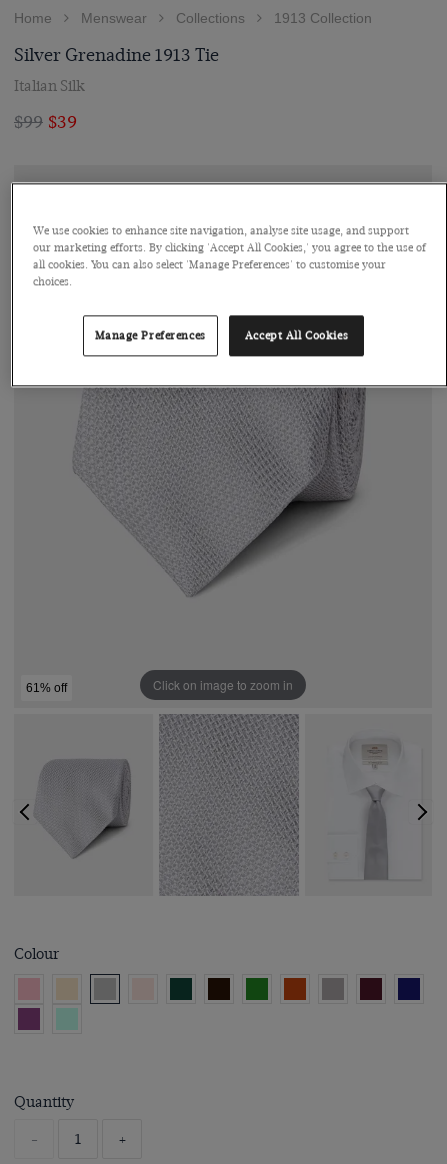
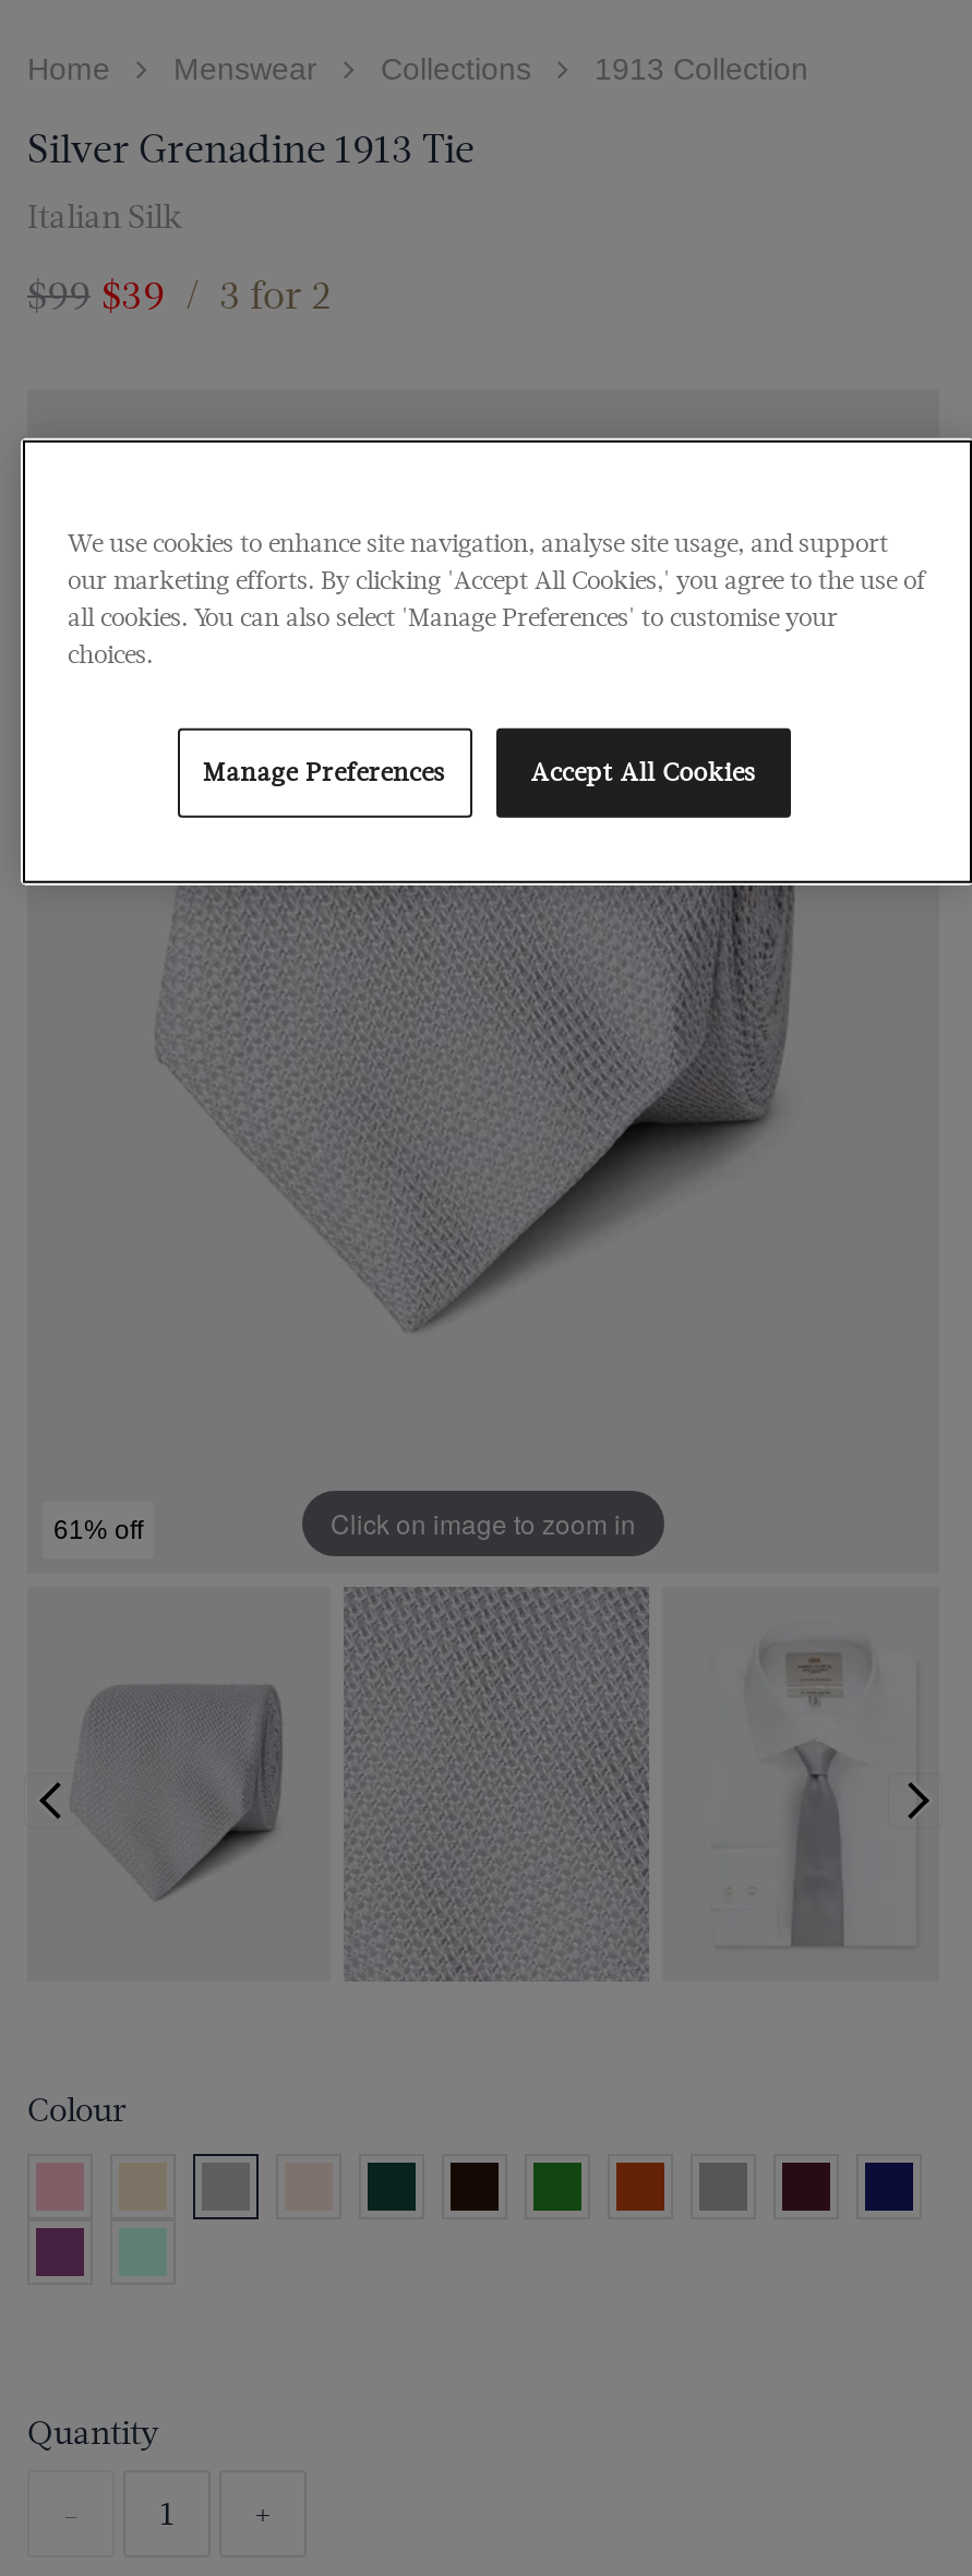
[14,111,77,132] $99 $39 -> [27,272,331,317] $99 $39 / 3 for 2

